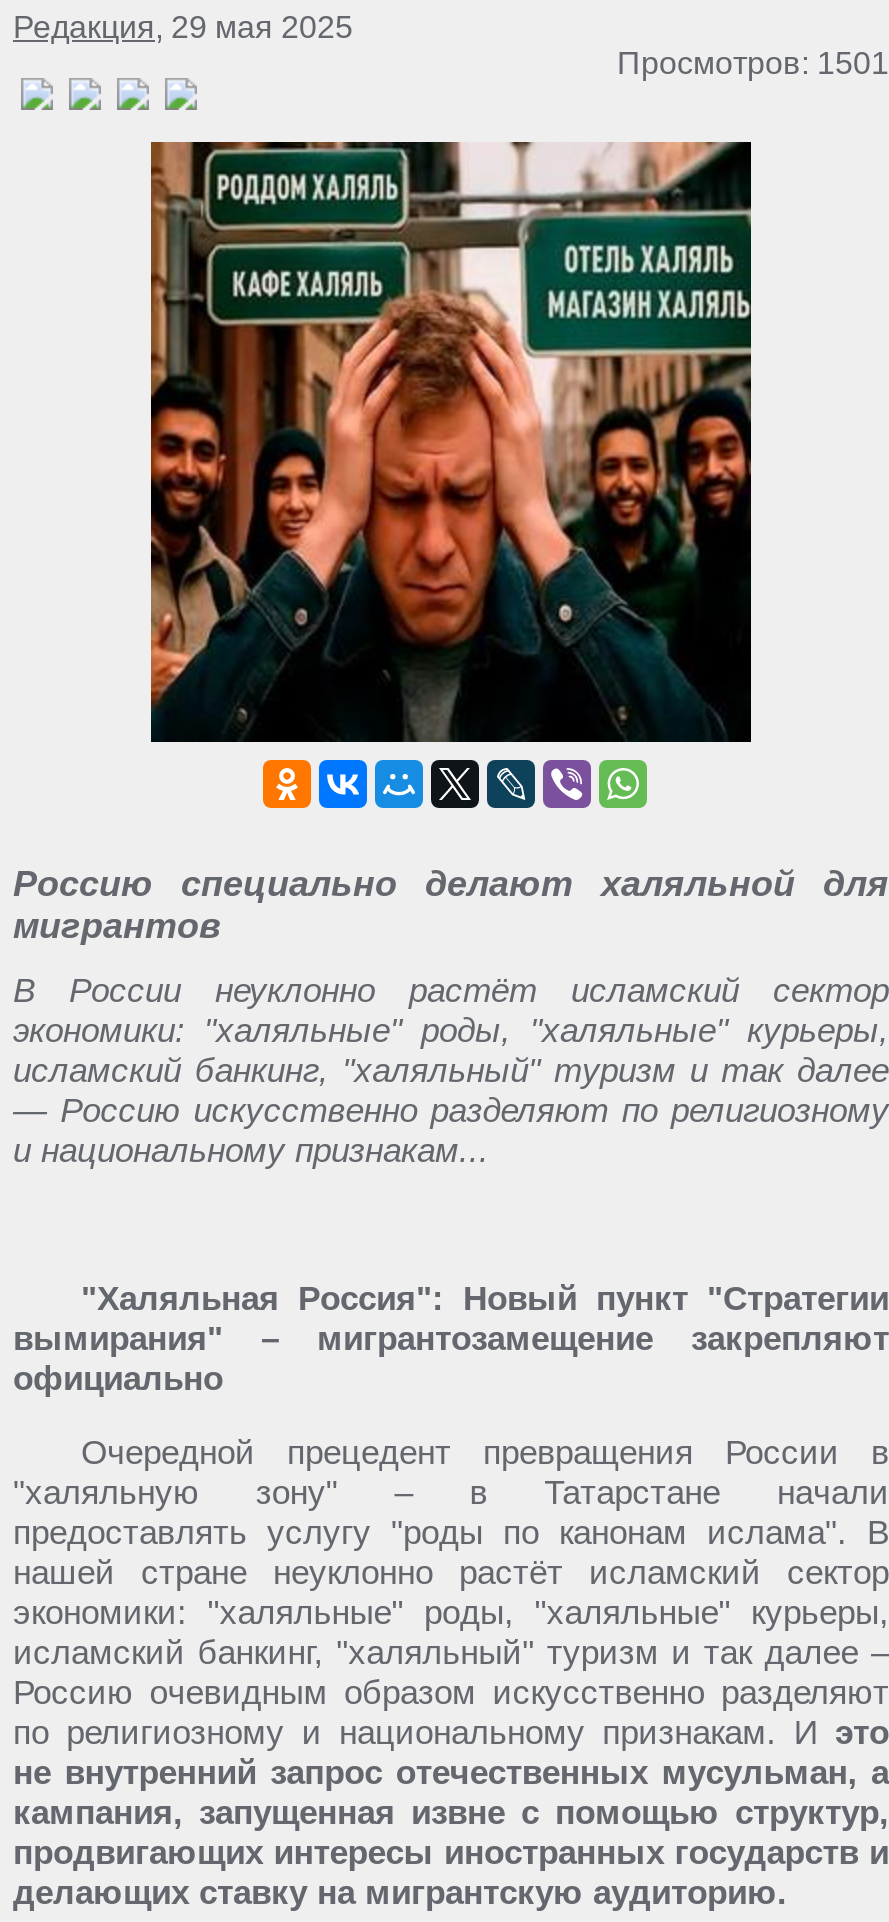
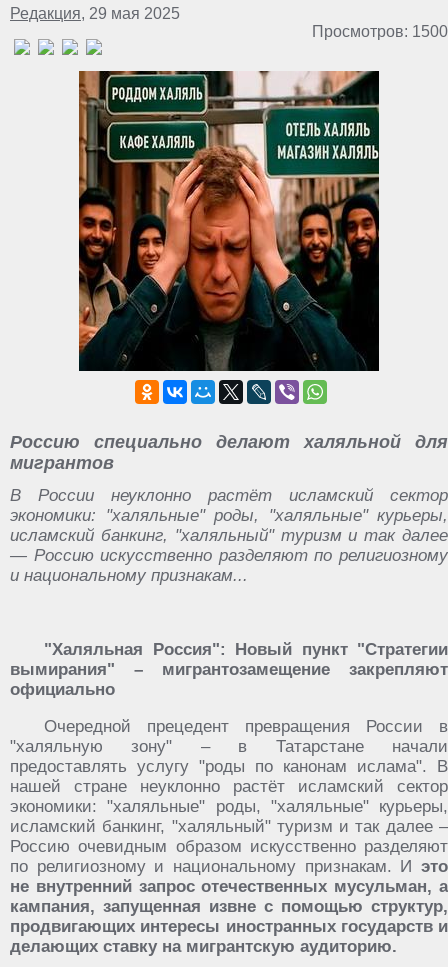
[617,46,889,80] Просмотров: 1501 -> [312,23,448,40] Просмотров: 1500

